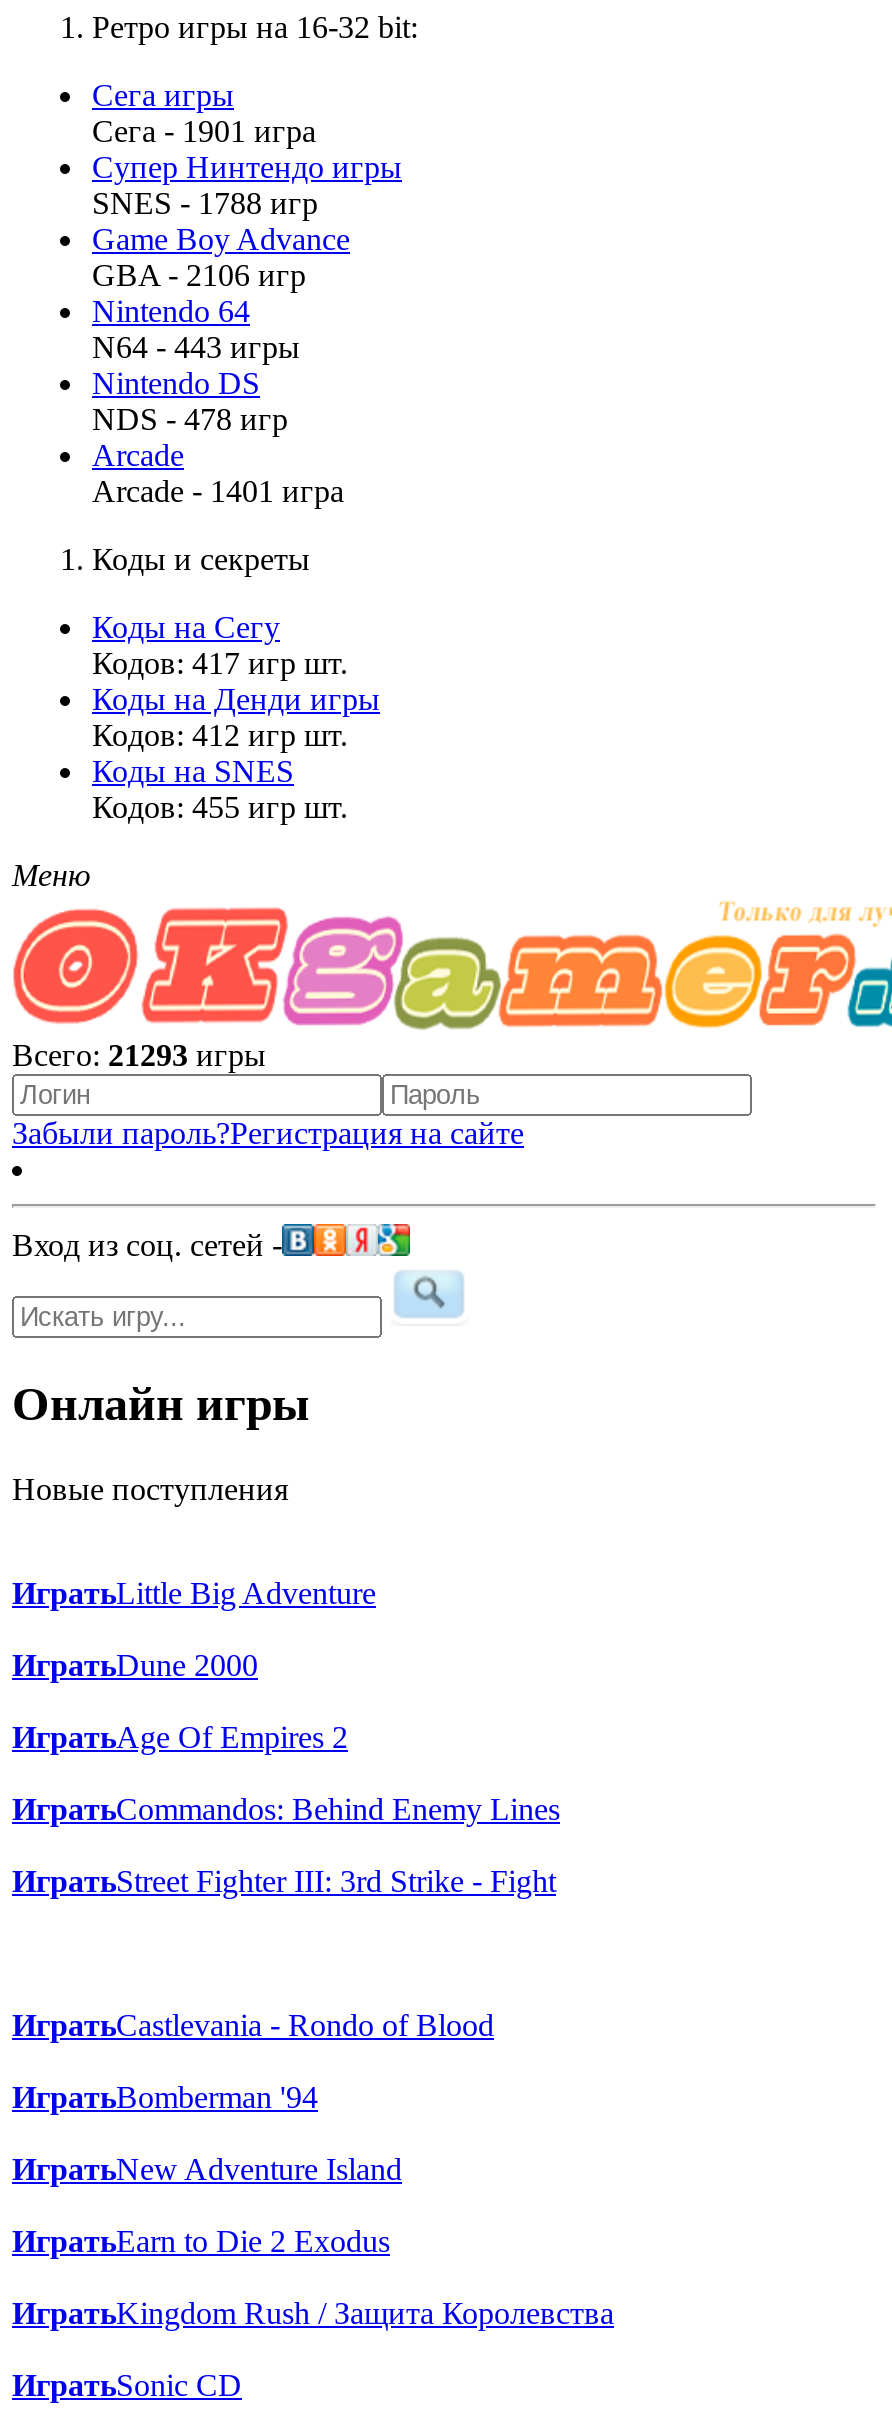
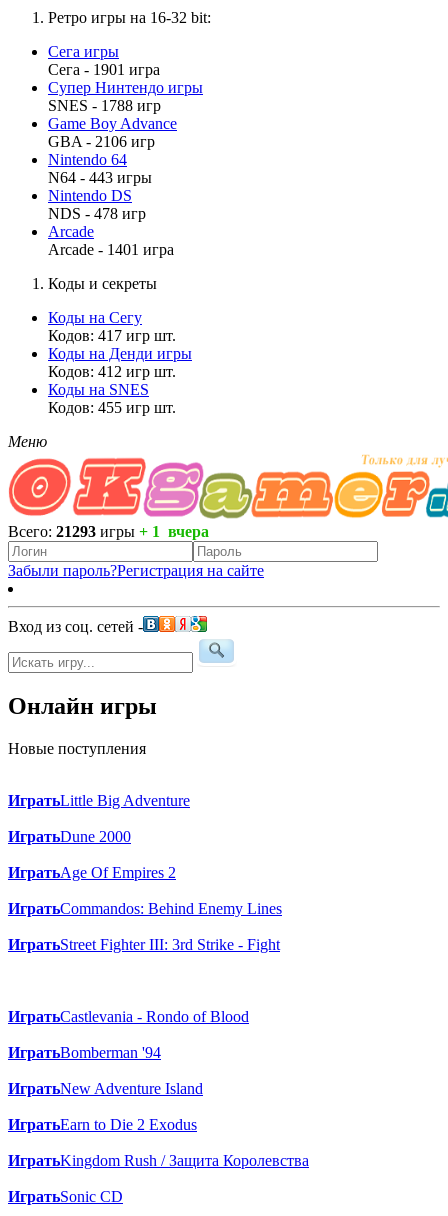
[12,1038,266,1072] Всего: 21293 игры -> [8,523,209,540] Всего: 21293 игры + 1 вчера

